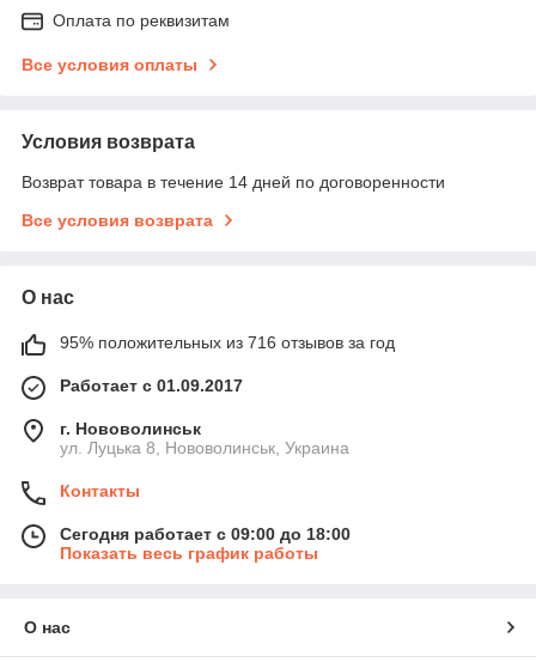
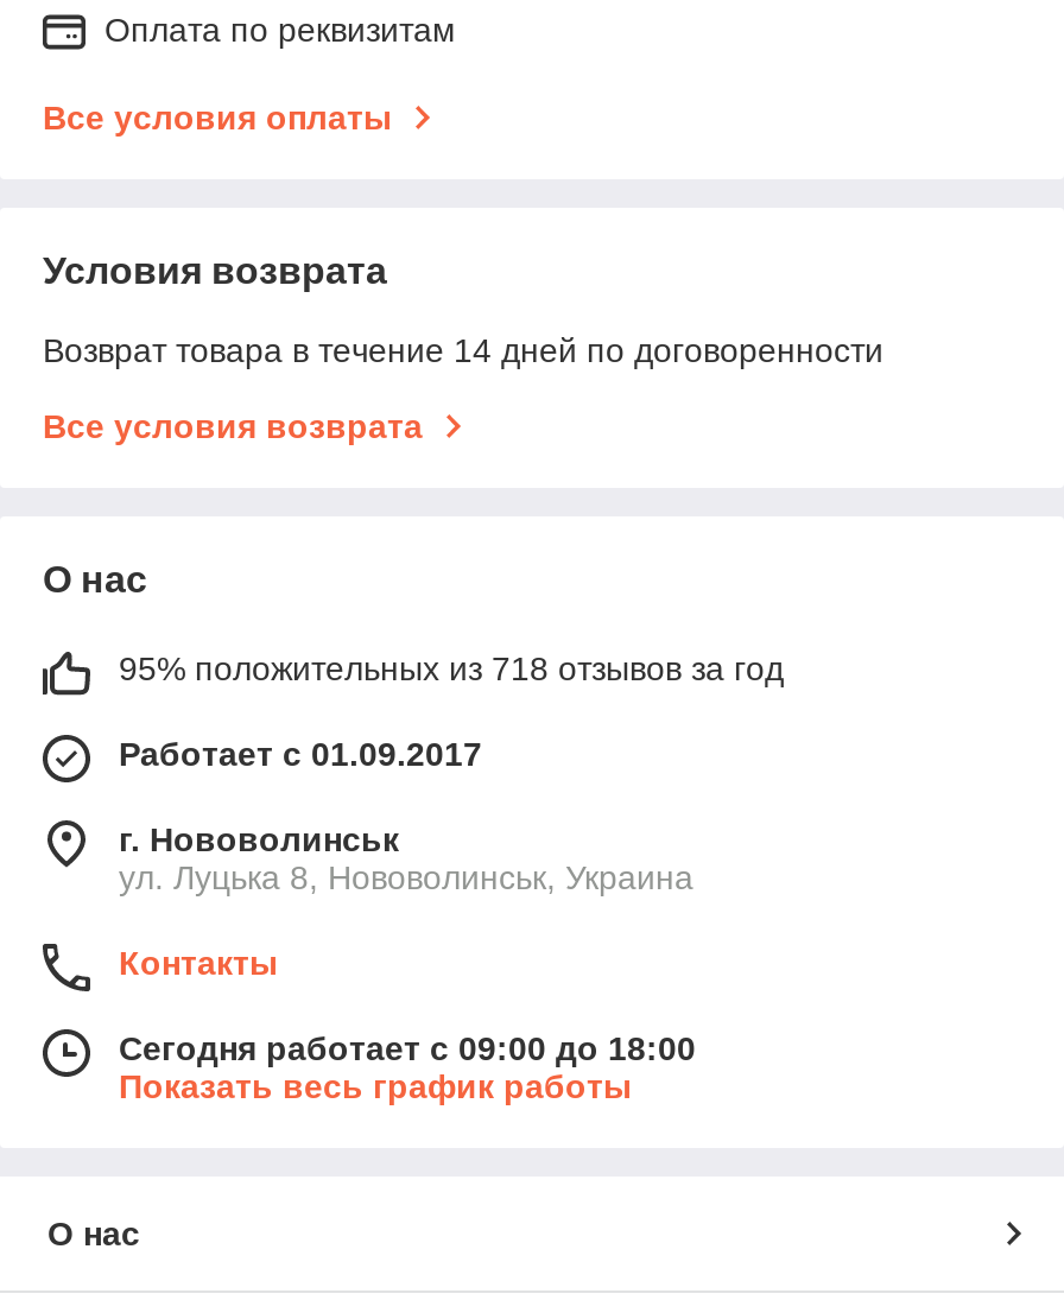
[60,333,395,352] 95% положительных из 716 отзывов за год -> [119,650,784,688] 95% положительных из 718 отзывов за год

